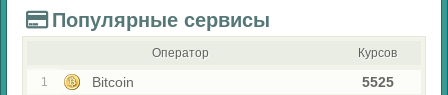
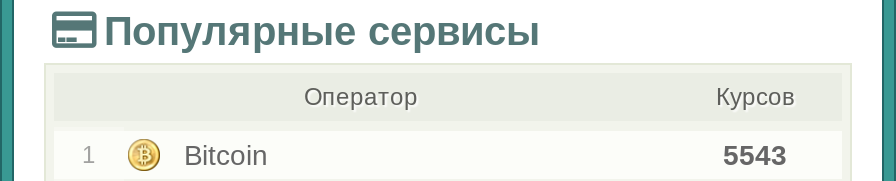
[361,74,393,90] 5525 -> [723,139,787,171] 5543

